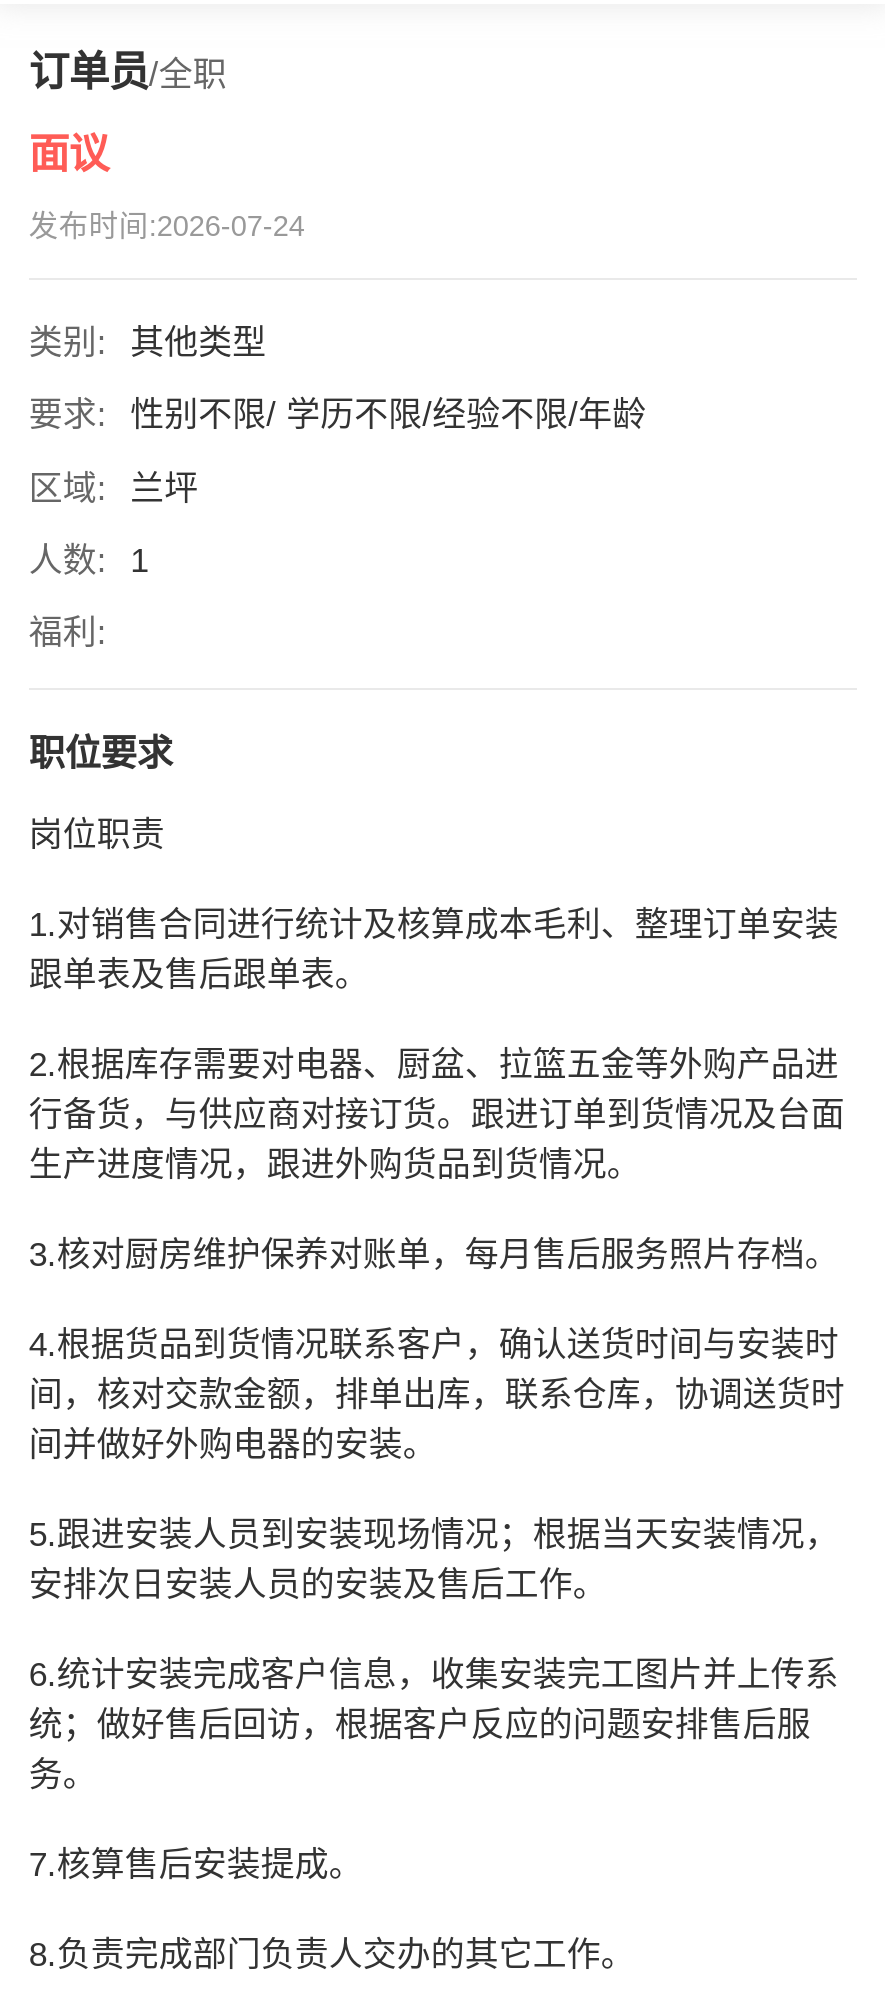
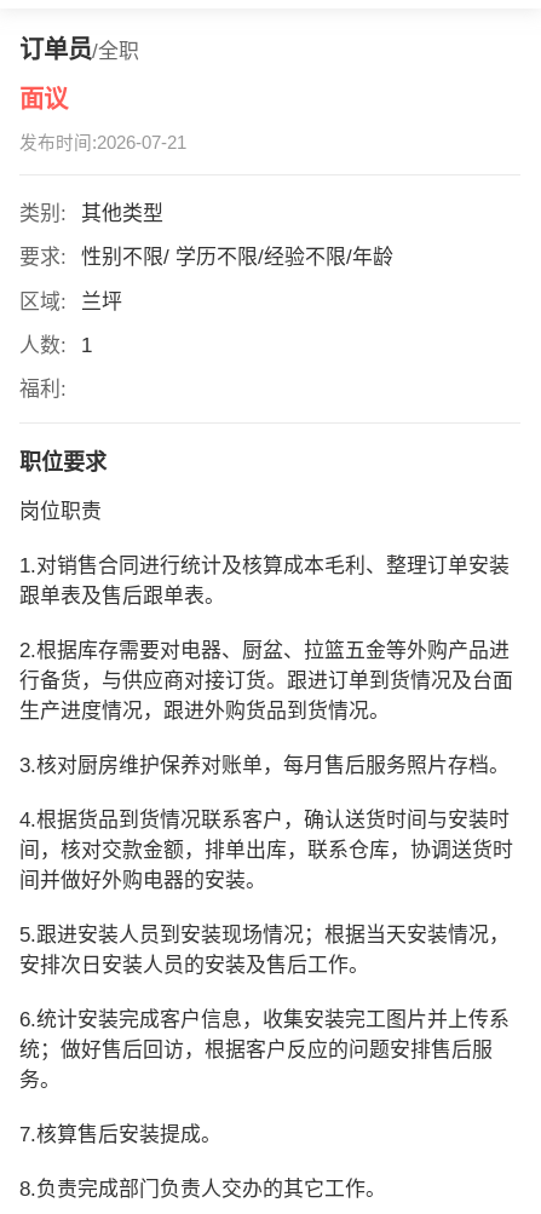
[29,210,305,242] 发布时间:2026-07-24 -> [19,133,186,153] 发布时间:2026-07-21

